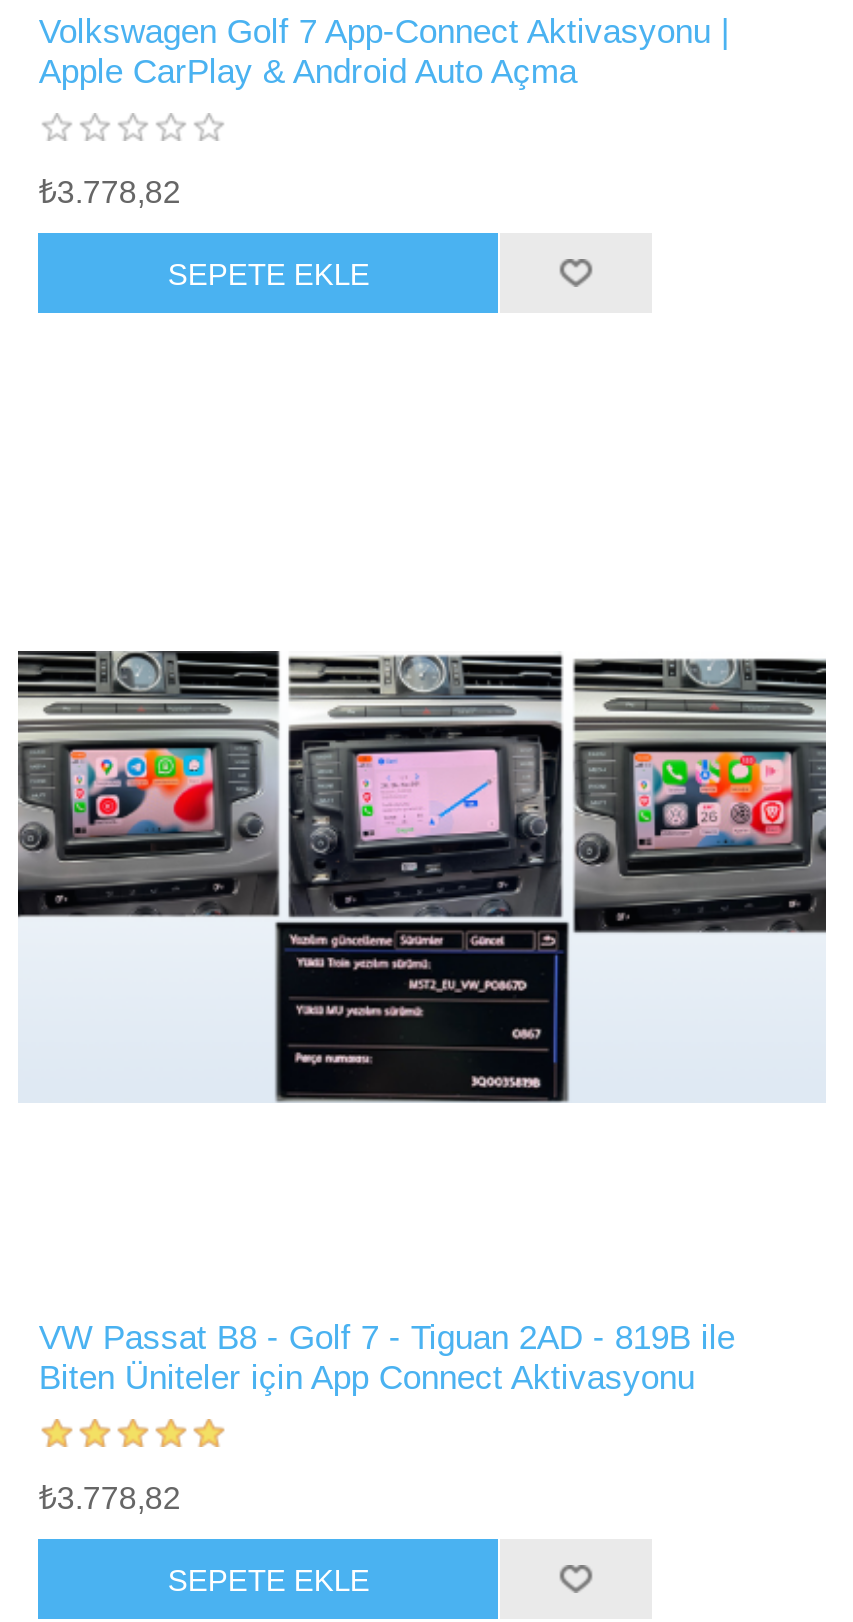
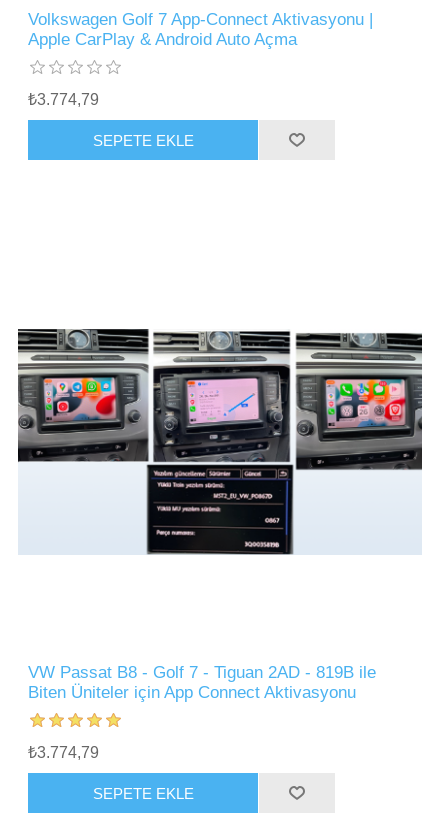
[39,175,181,209] ₺3.778,82 -> [28,91,99,108] ₺3.774,79
[39,1482,181,1516] ₺3.778,82 -> [28,744,99,761] ₺3.774,79

